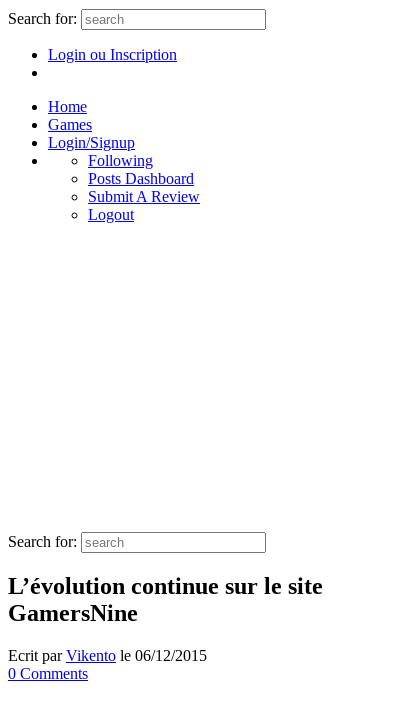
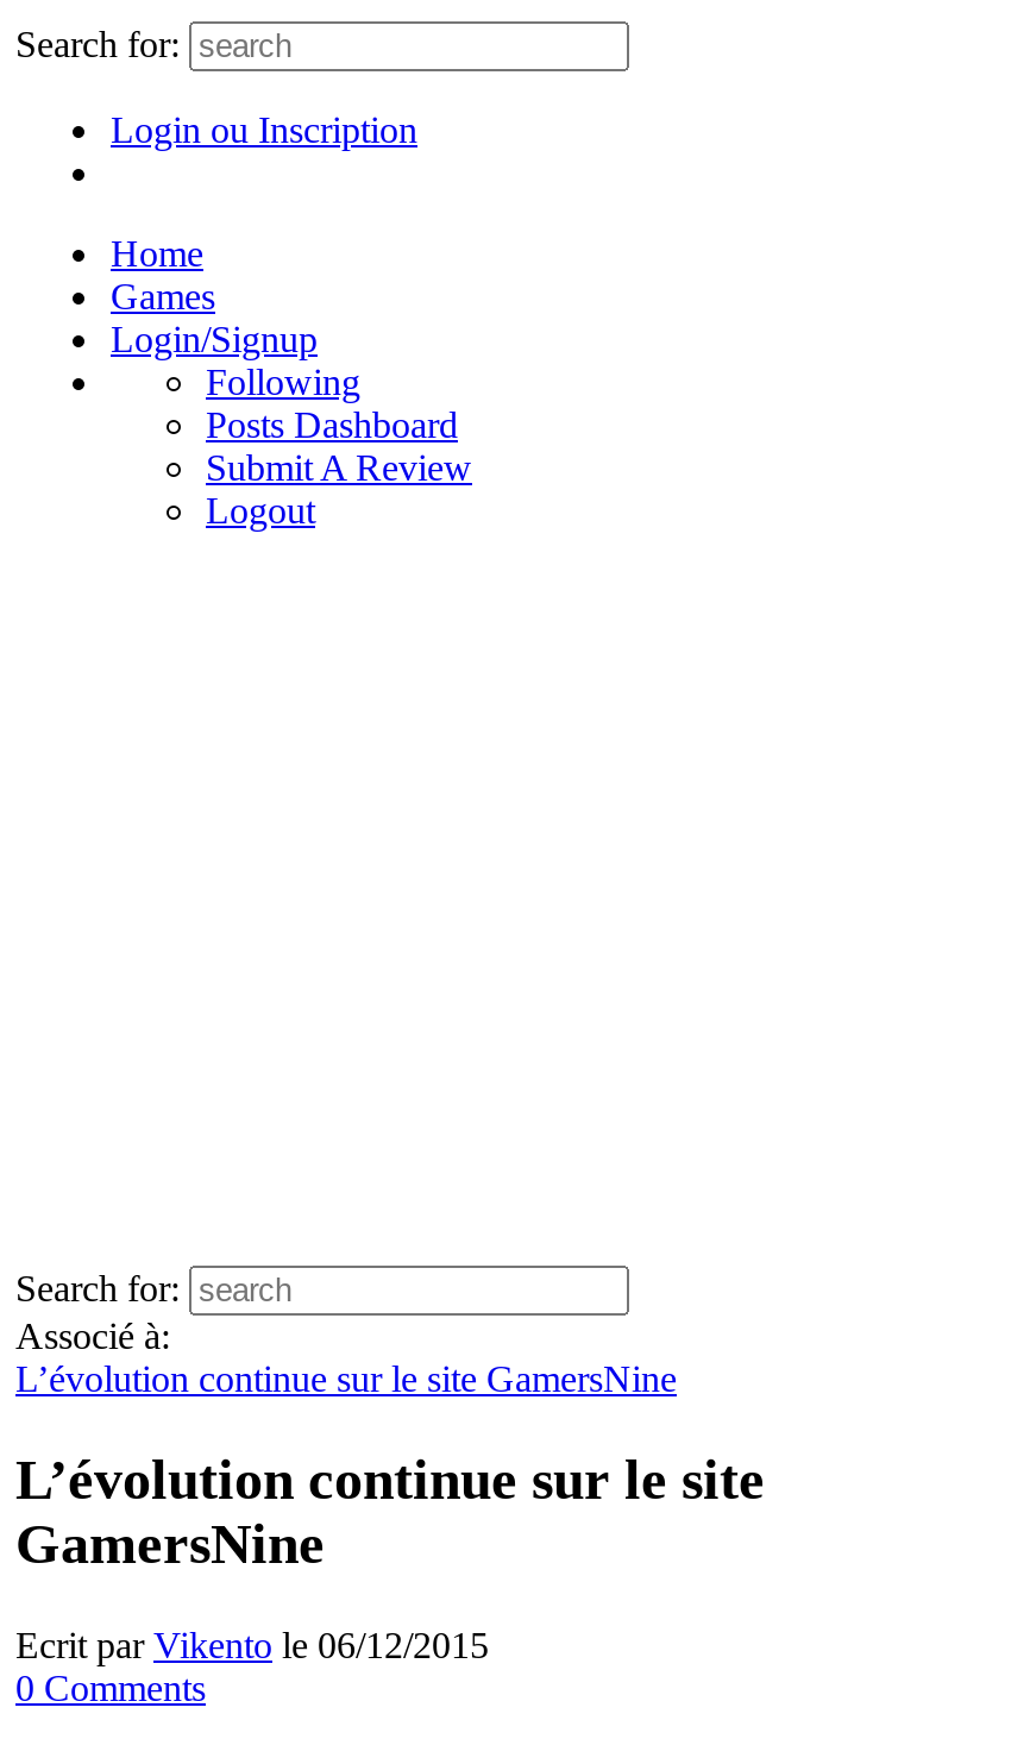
none -> [15,1316,677,1399] Associé à: | L’évolution continue sur le site GamersNine

